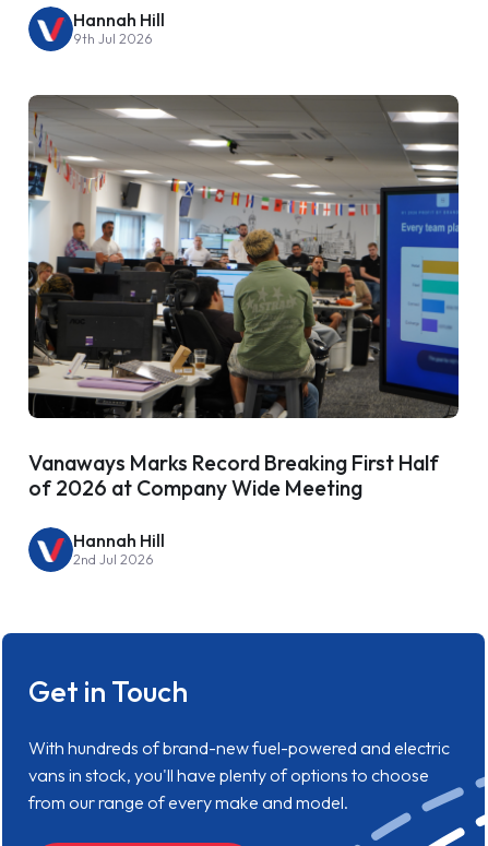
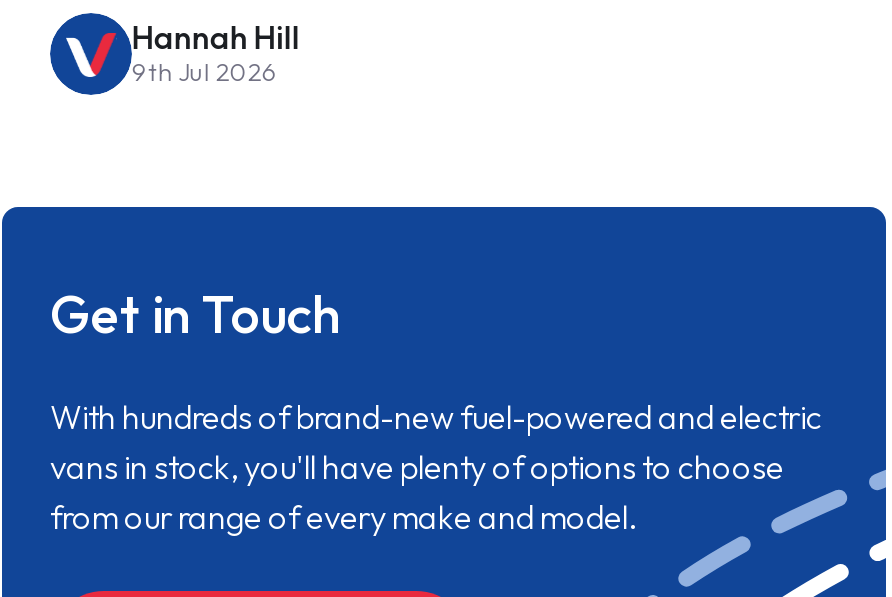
[27,94,460,568] [image] | Vanaways Marks Record Breaking First Half | of 2026 at Company Wide Meeting | Hannah Hill | 2nd Jul 2026 -> none

